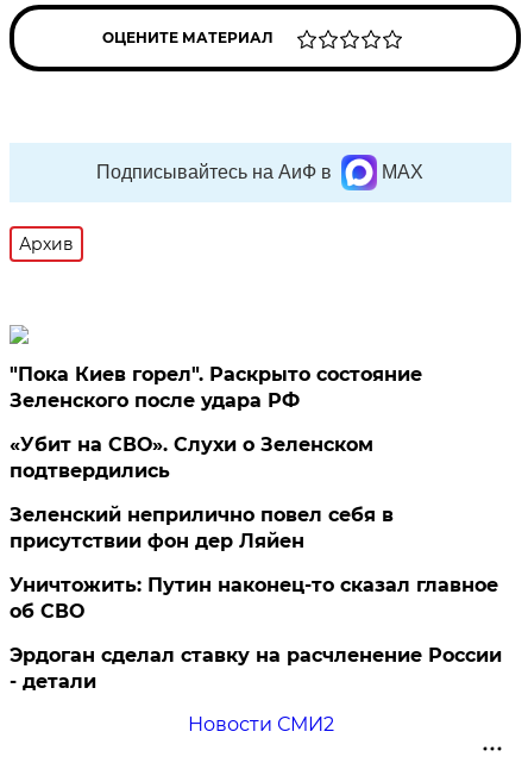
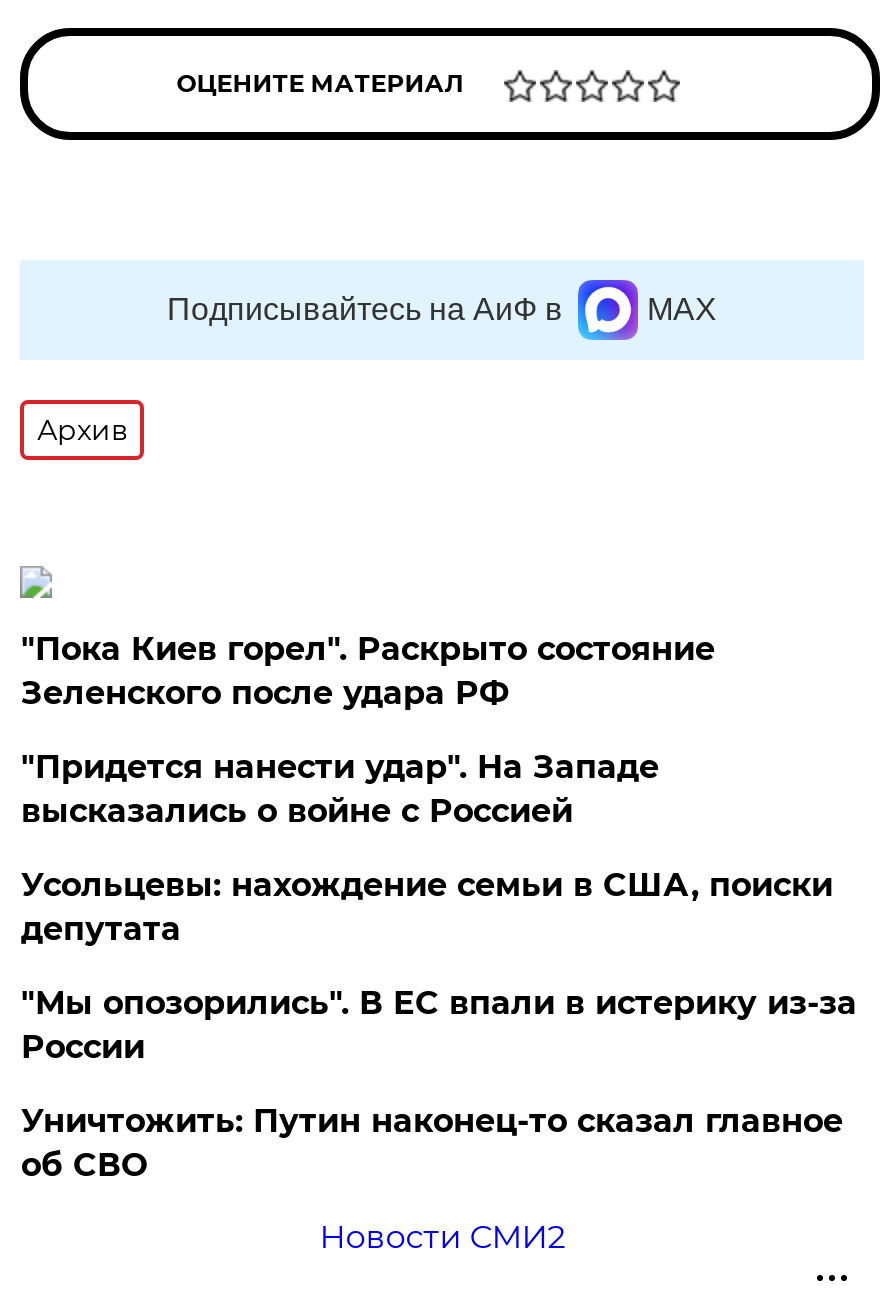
[10,433,394,552] «Убит на СВО». Слухи о Зеленском | подтвердились | Зеленский неприлично повел cебя в | присутствии фон дер Ляйен -> [21,748,857,1066] "Придется нанести удар". На Западе | высказались о войне с Россией | Усольцевы: нахождение семьи в США, поиски | депутата | "Мы опозорились". В ЕС впали в истерику из-за | России
moved [10,574,499,623] -> [21,1102,843,1184]: Уничтожить: Путин наконец-то сказал главное | об СВО
[10,644,502,693] Эрдоган сделал ставку на расчленение России | - детали -> none

